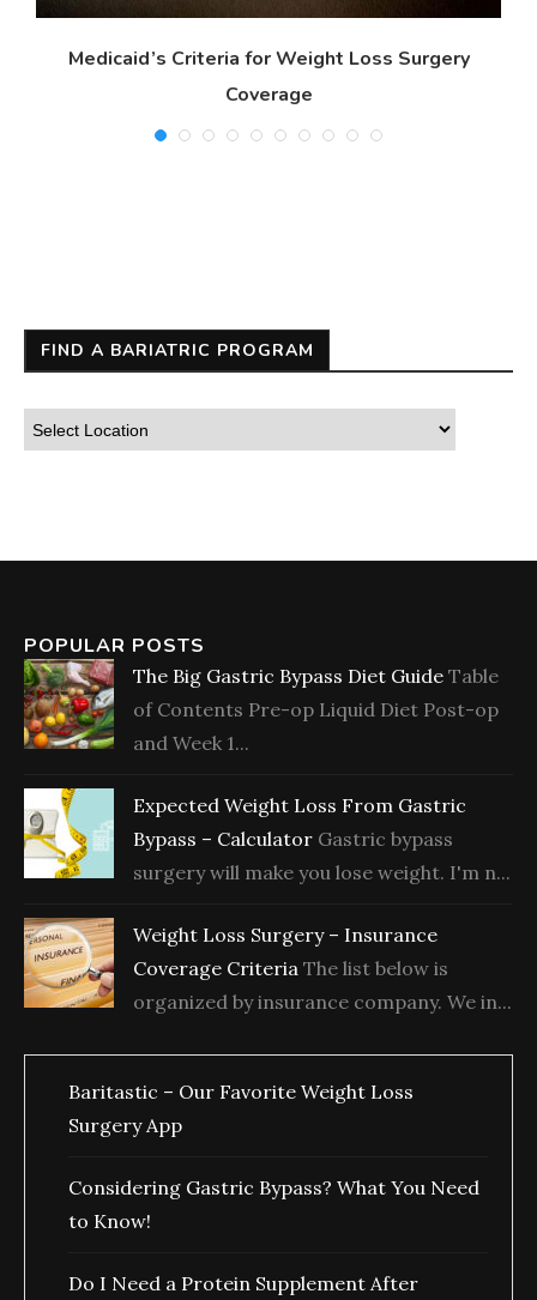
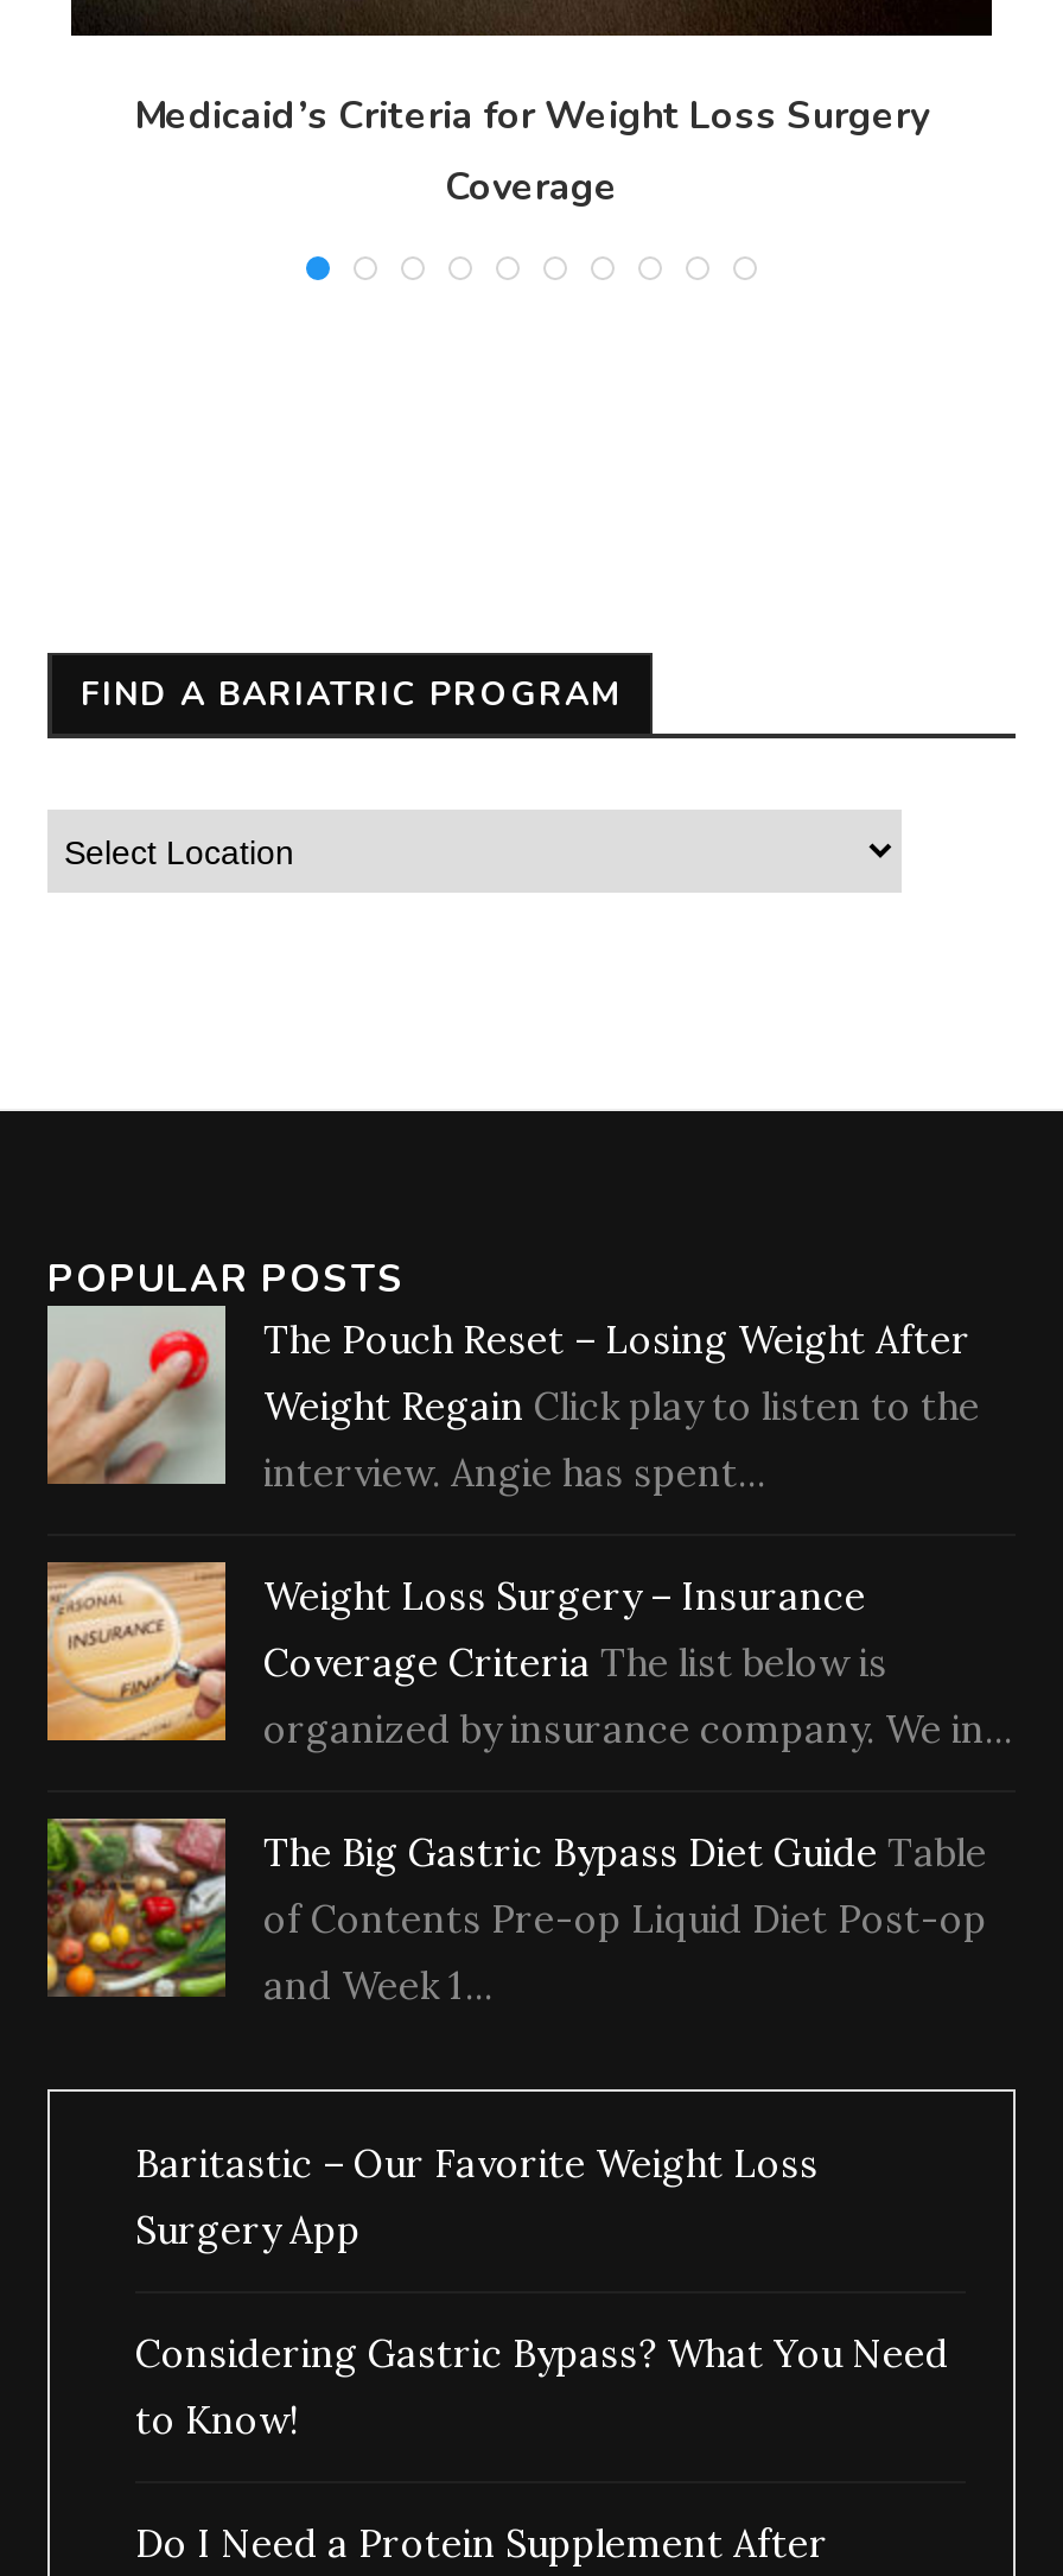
moved [22,657,499,754] -> [43,1814,987,2008]: [image] | The Big Gastric Bypass Diet Guide Table | of Contents Pre-op Liquid Diet Post-op | and Week 1...
none -> [45,1311,980,1495] [image] | The Pouch Reset – Losing Weight After | Weight Regain Click play to listen to the | interview. Angie has spent...
[23,787,511,884] [image] | Expected Weight Loss From Gastric | Bypass – Calculator Gastric bypass | surgery will make you lose weight. I'm n... -> none
moved [24,918,512,1013] -> [45,1560,1013,1751]: [image] | Weight Loss Surgery – Insurance | Coverage Criteria The list below is | organized by insurance company. We in...

